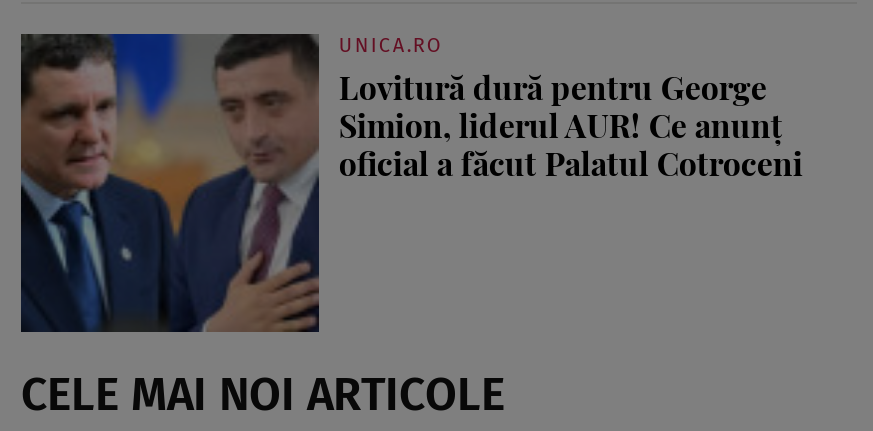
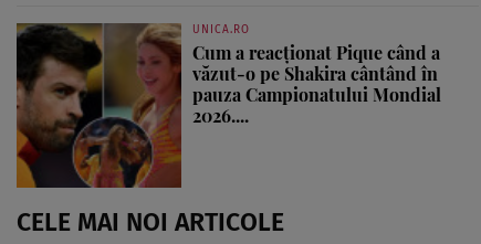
[19,32,803,334] [image] | Lovitură dură pentru George | Simion, liderul AUR! Ce anunț | oficial a făcut Palatul Cotroceni -> [15,22,441,189] [image] | Cum a reacționat Pique când a | văzut-o pe Shakira cântând în | pauza Campionatului Mondial | 2026....

